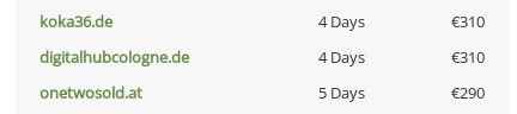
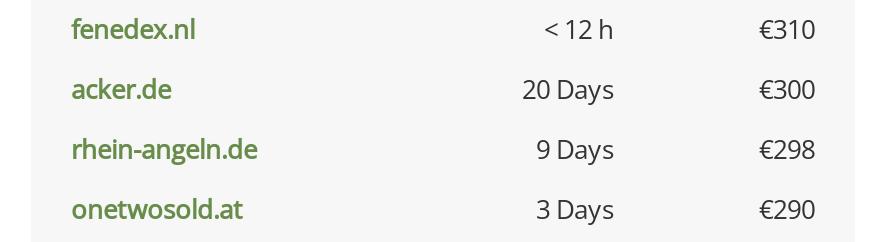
[39,11,364,32] koka36.de | 4 Days -> [71,11,614,47] fenedex.nl | < 12 h
[39,46,485,68] digitalhubcologne.de | 4 Days | €310 -> [71,71,815,167] acker.de | 20 Days | €300 | rhein-angeln.de | 9 Days | €298
[318,82,364,103] 5 Days -> [536,191,614,227] 3 Days

